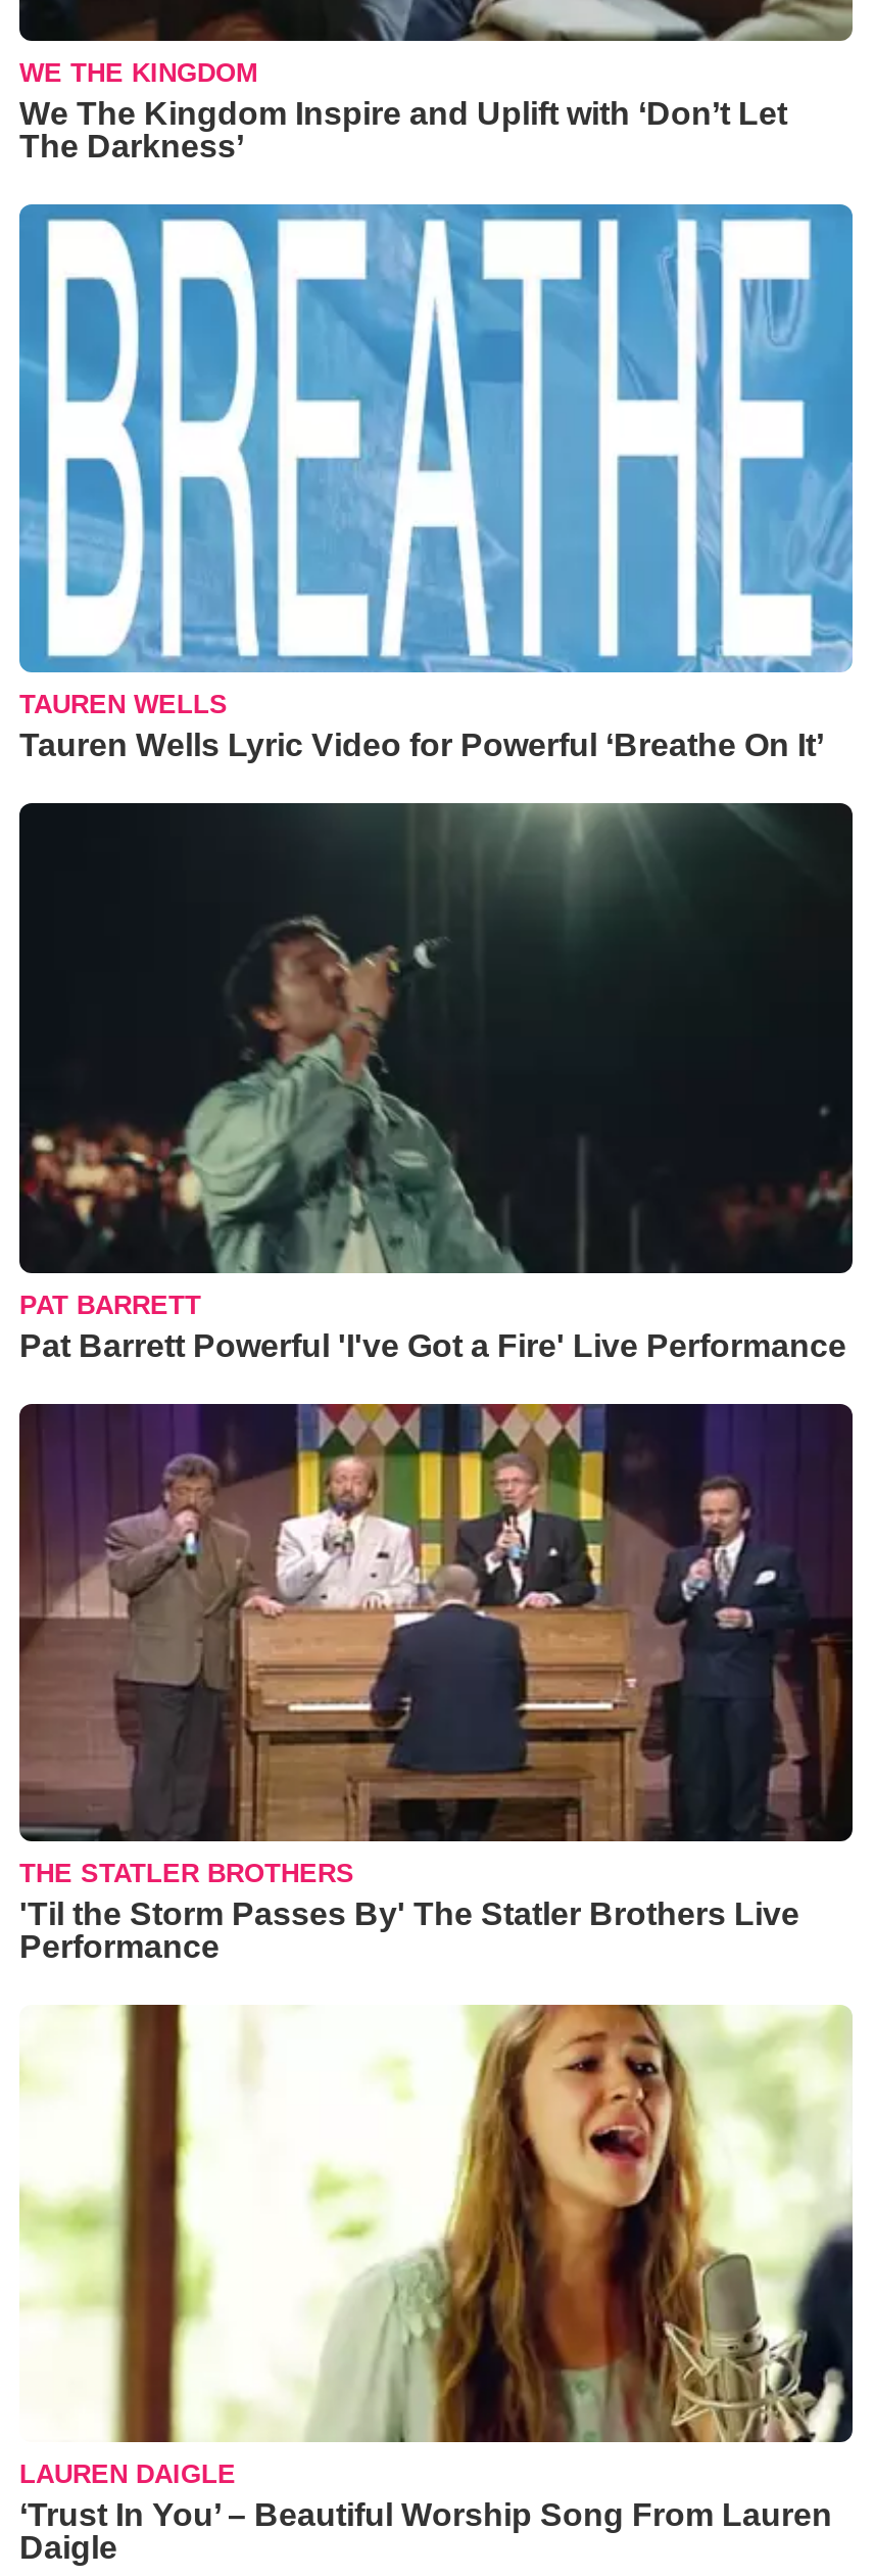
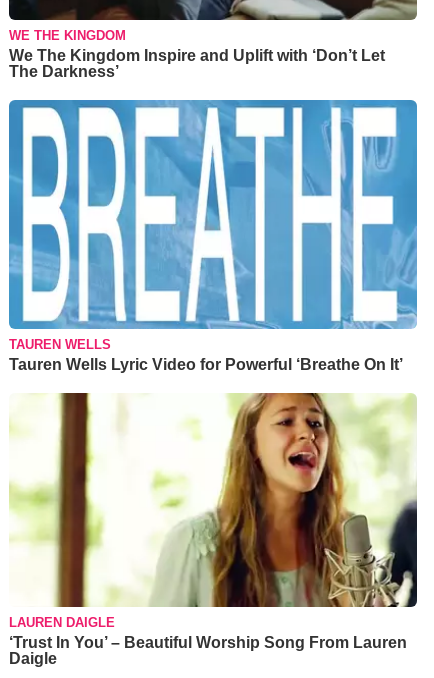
[17,801,855,1362] [image] | PAT BARRETT | Pat Barrett Powerful 'I've Got a Fire' Live Performance -> none
[17,1402,855,1963] [image] | THE STATLER BROTHERS | 'Til the Storm Passes By' The Statler Brothers Live | Performance -> none

